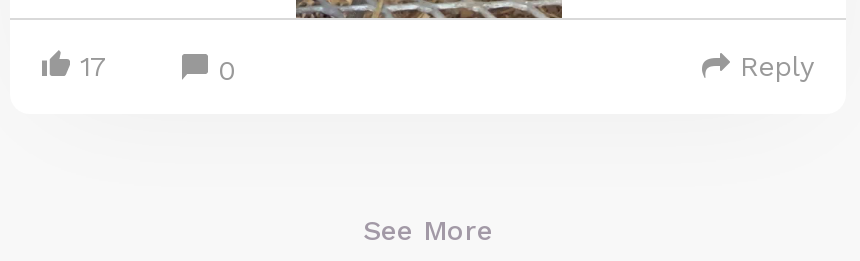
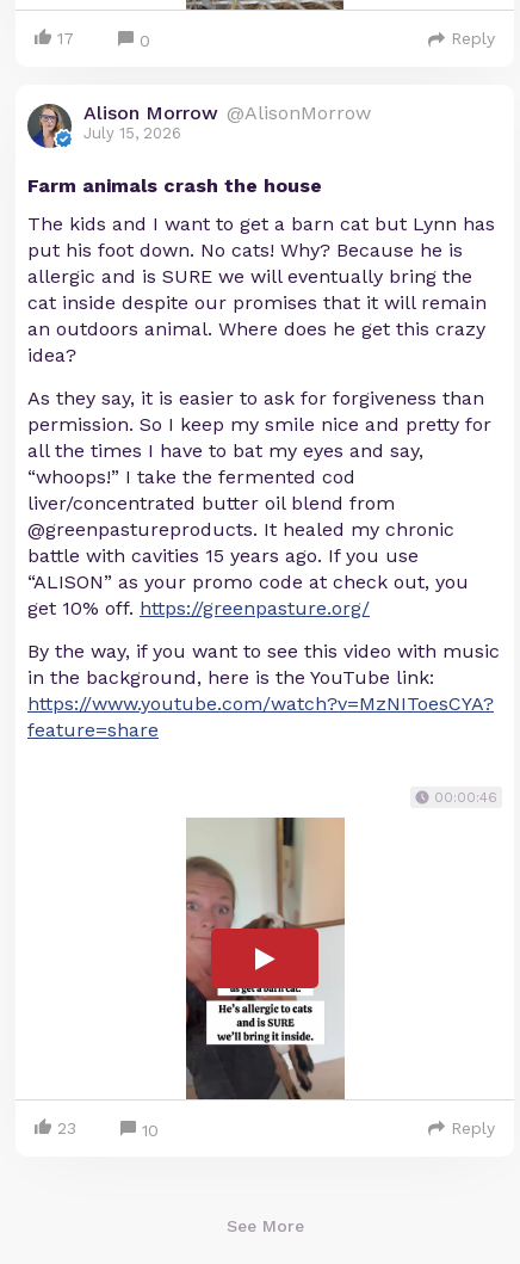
none -> [26,102,500,806] [image] | Alison Morrow @AlisonMorrow | July 15, 2026 | Farm animals crash the house | The kids and I want to get a barn cat but Lynn has | put his foot down. No cats! Why? Because he is | allergic and is SURE we will eventually bring the | cat inside despite our promises that it will remain | an outdoors animal. Where does he get this crazy | idea? | As they say, it is easier to ask for forgiveness than | permission. So I keep my smile nice and pretty for | all the times I have to bat my eyes and say, | “whoops!” I take the fermented cod | liver/concentrated butter oil blend from | @greenpastureproducts. It healed my chronic | battle with cavities 15 years ago. If you use | “ALISON” as your promo code at check out, you | get 10% off. https://greenpasture.org/ | By the way, if you want to see this video with music | in the background, here is the YouTube link: | https://www.youtube.com/watch?v=MzNIToesCYA? | feature=share | 00:00:46
none -> [57,816,495,1139] [image] | 23 | 10 | Reply

